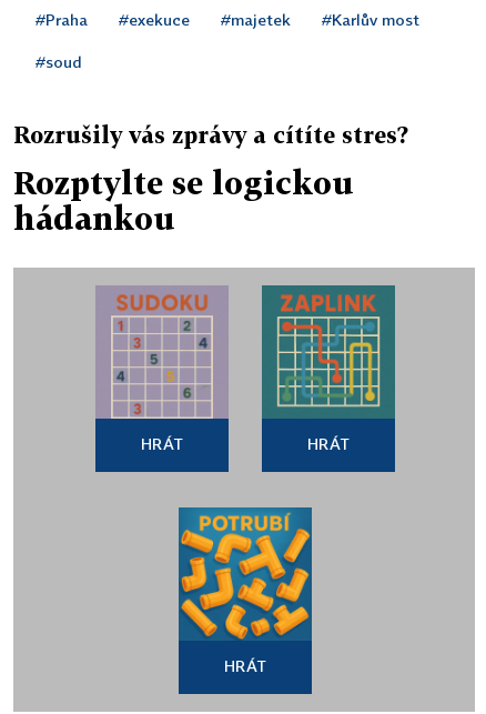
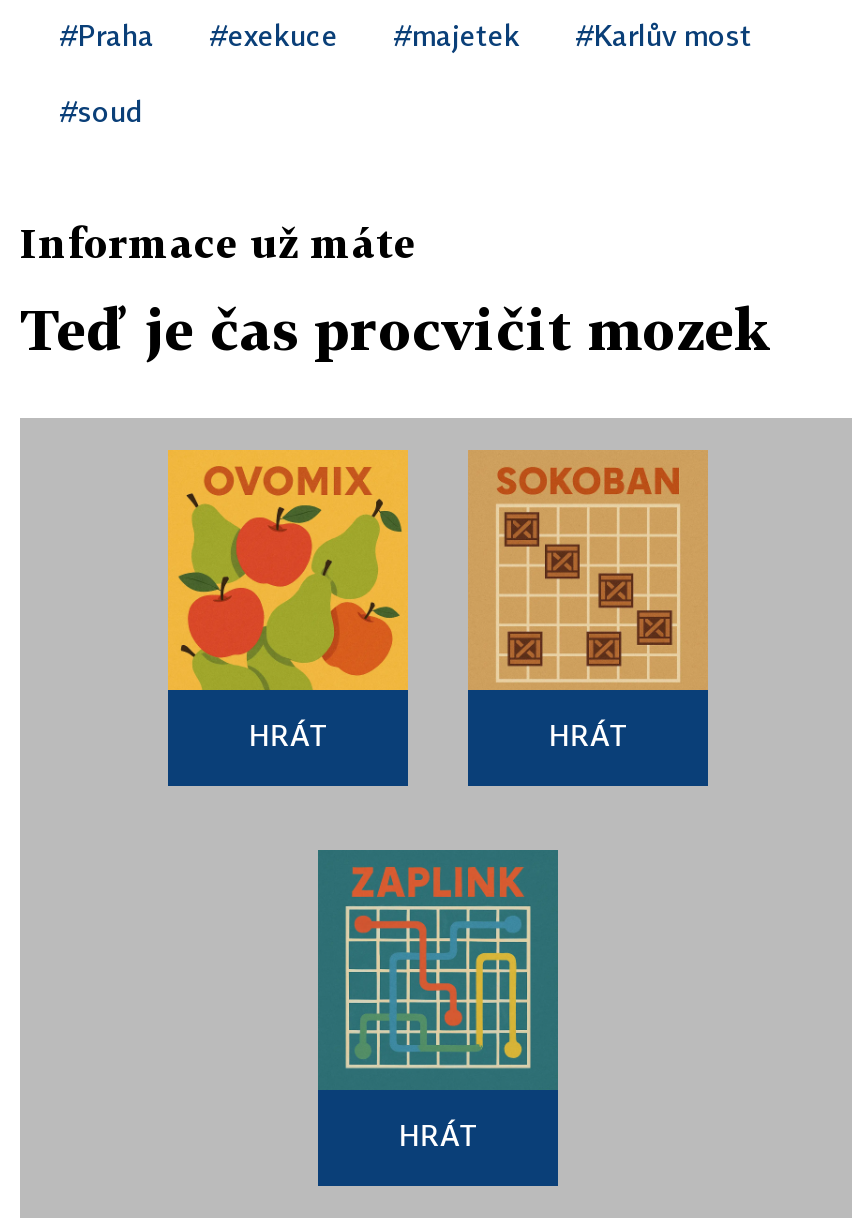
[13,121,408,148] Rozrušily vás zprávy a cítíte stres? -> [20,218,416,266] Informace už máte
[13,164,354,237] Rozptylte se logickou | hádankou -> [20,296,772,362] Teď je čas procvičit mozek
[95,285,229,420] [image] -> [166,448,410,692] [image]
[261,284,396,419] [image] -> [468,450,708,692] [image]
[181,507,310,640] [image] -> [322,850,554,1086] [image]

